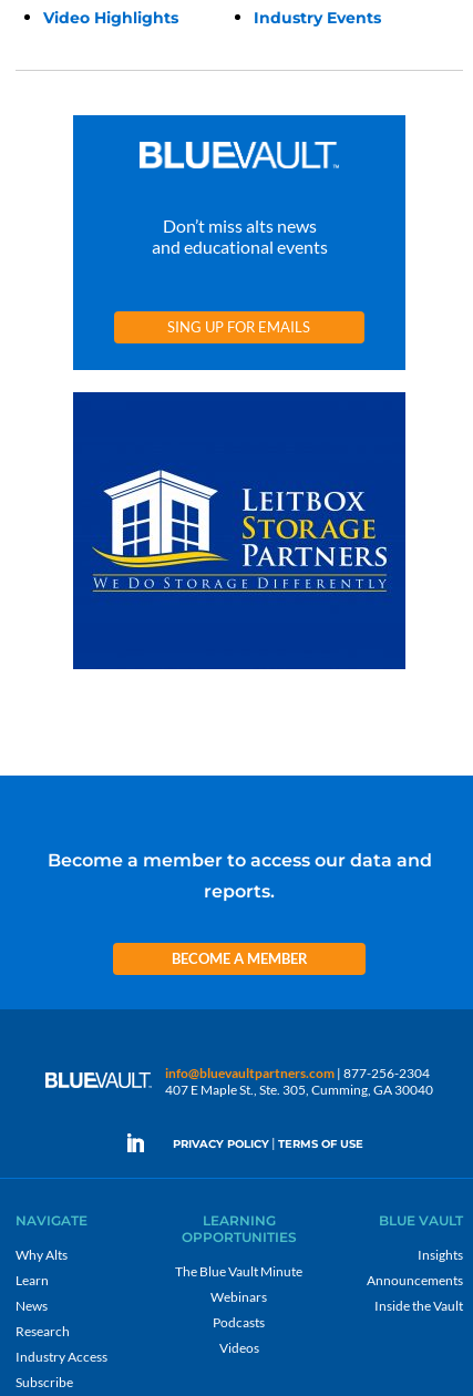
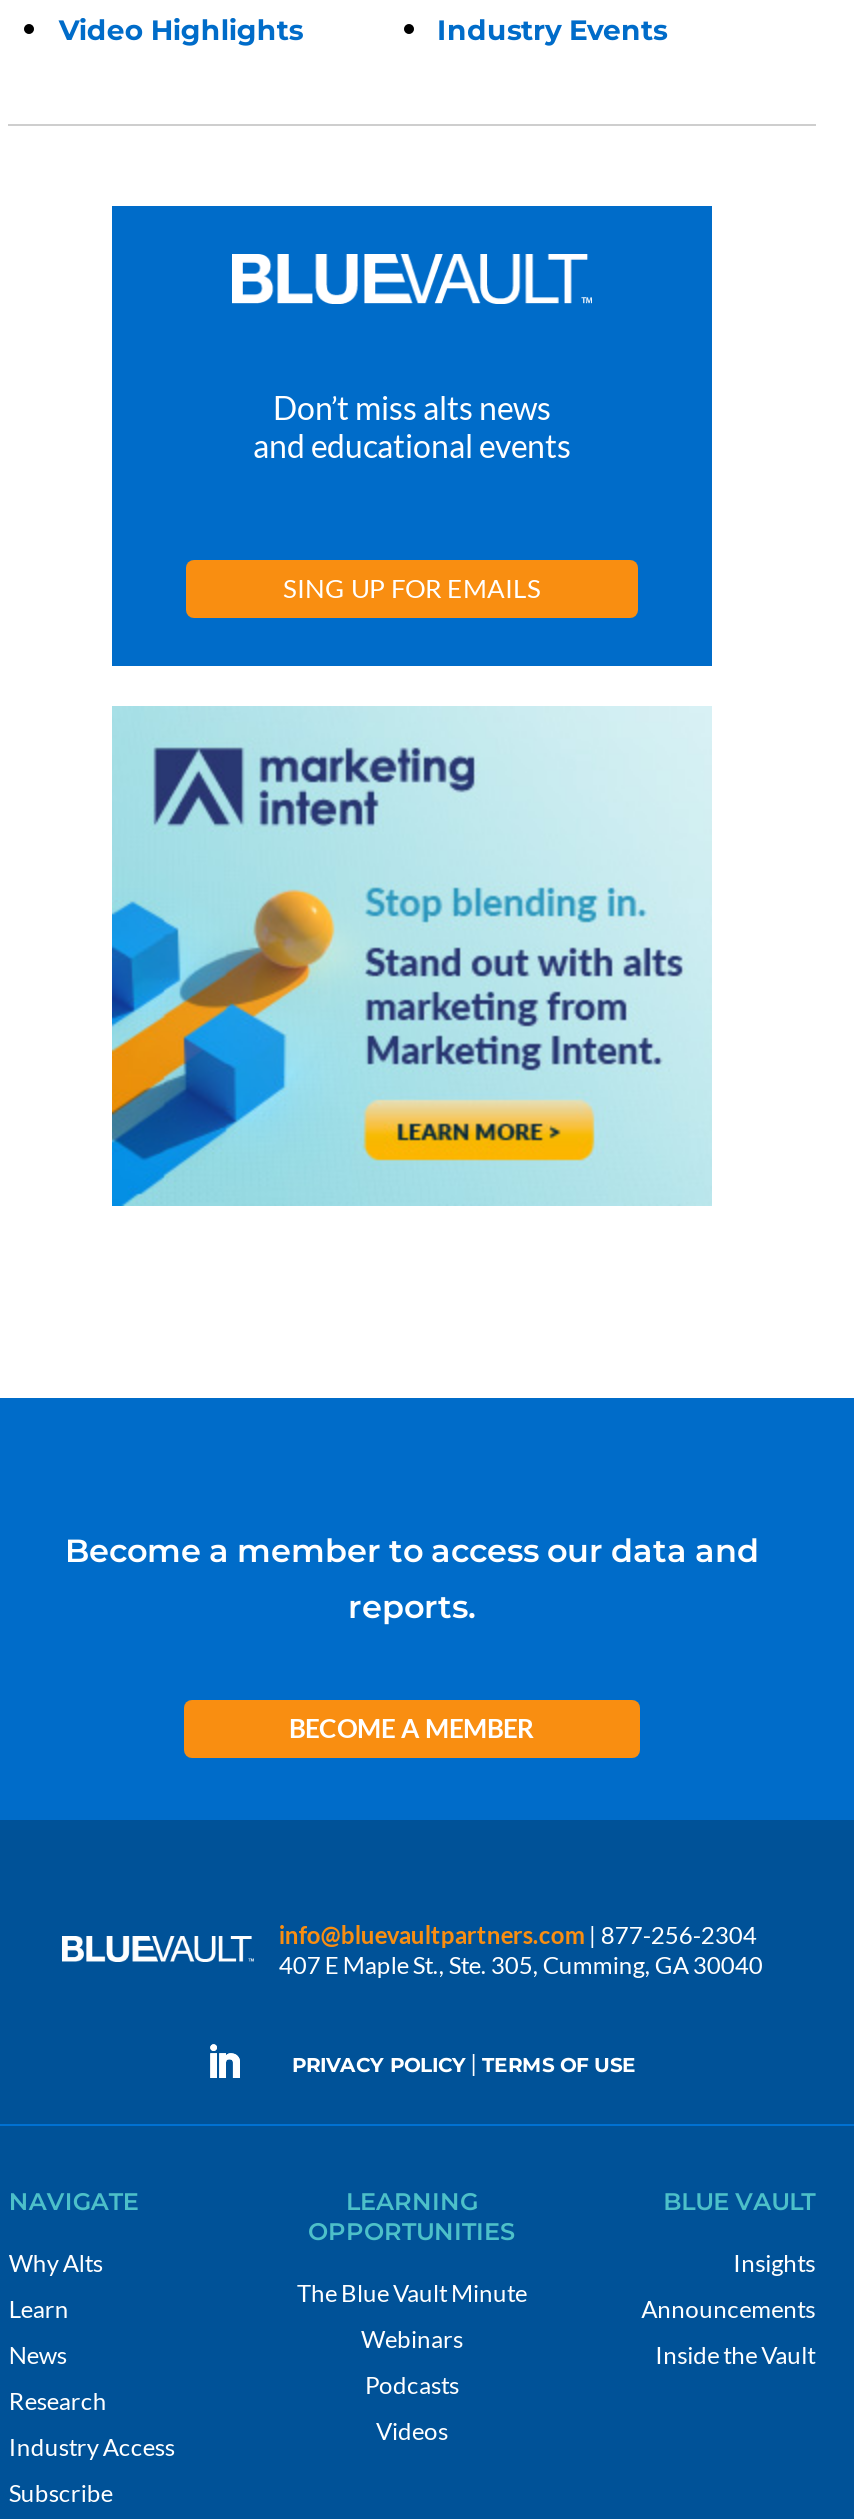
[72,391,407,670] [image] -> [110,707,712,1207] [image]

